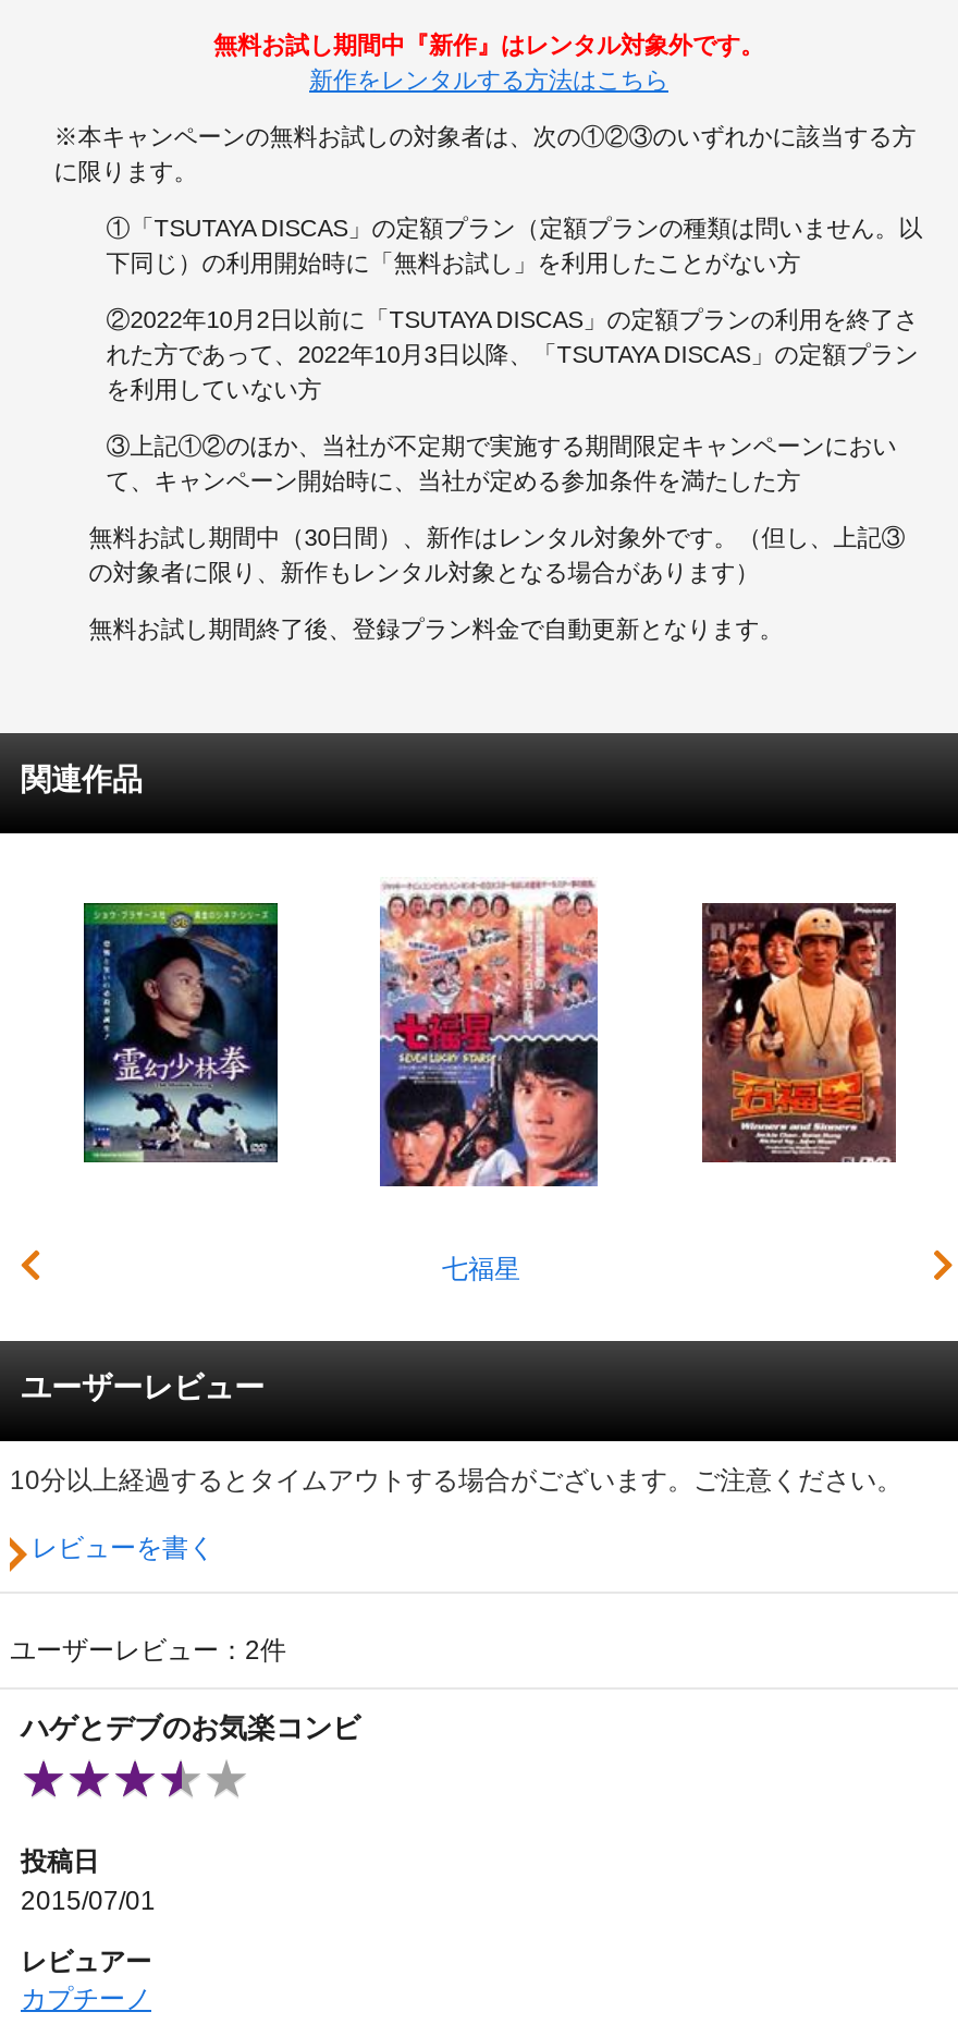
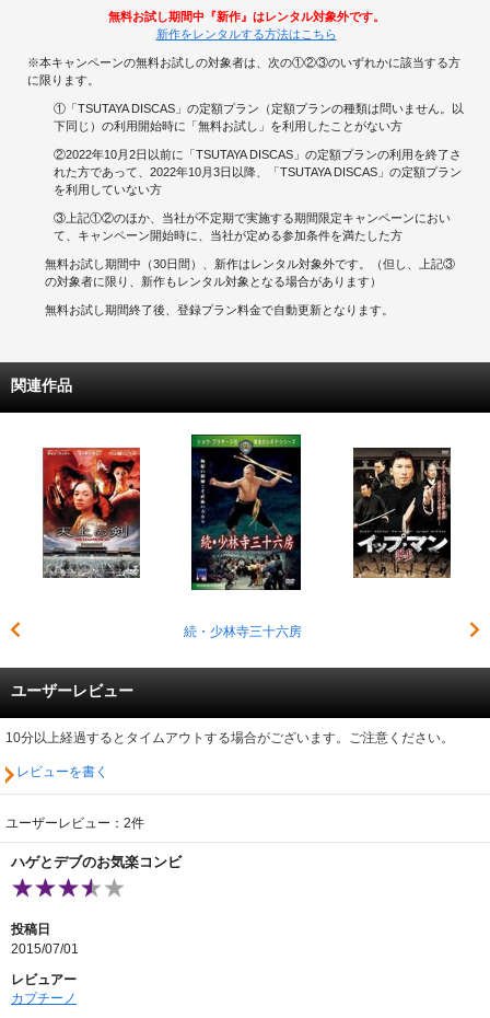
[378,877,600,1283] [image] | 七福星 -> [183,433,302,639] [image] | 続・少林寺三十六房
[82,901,280,1162] [image] -> [42,447,141,578] [image]
[700,903,898,1165] [image] -> [352,448,452,579] [image]

